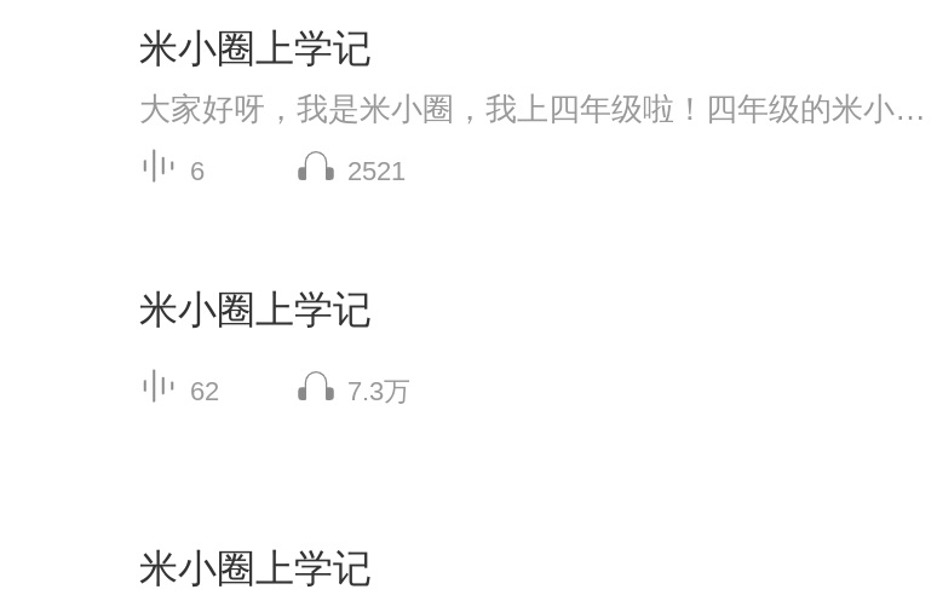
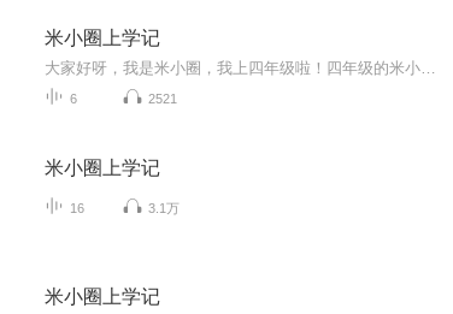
[190,376,219,405] 62 -> [70,201,84,215] 16
[347,376,410,405] 7.3万 -> [148,201,180,215] 3.1万

